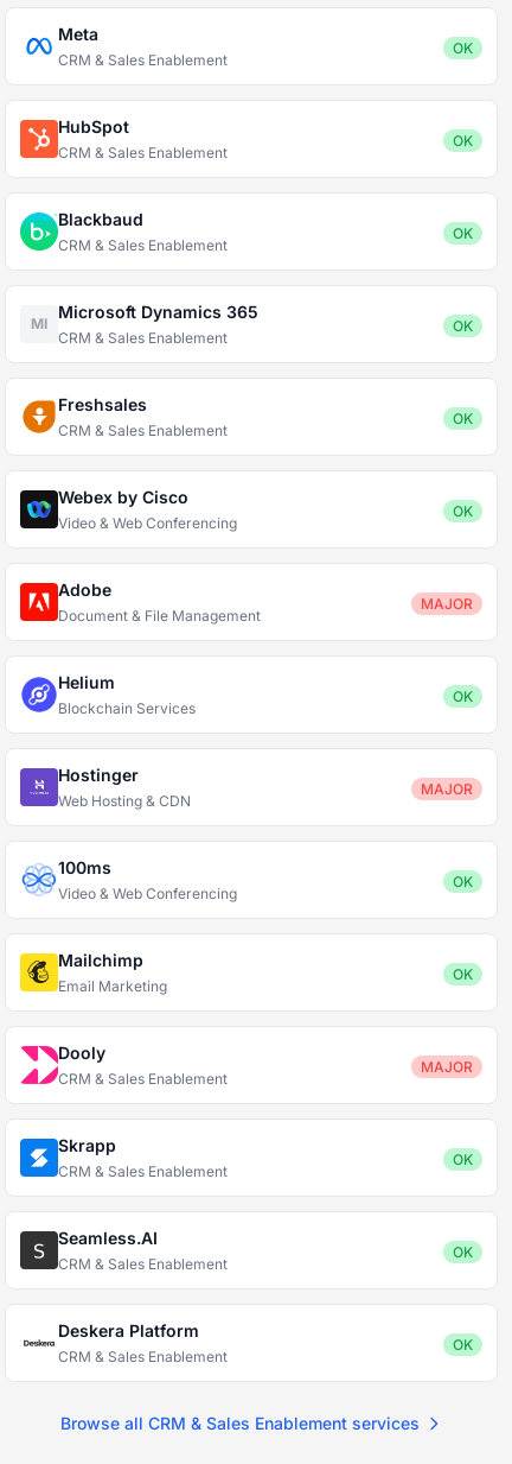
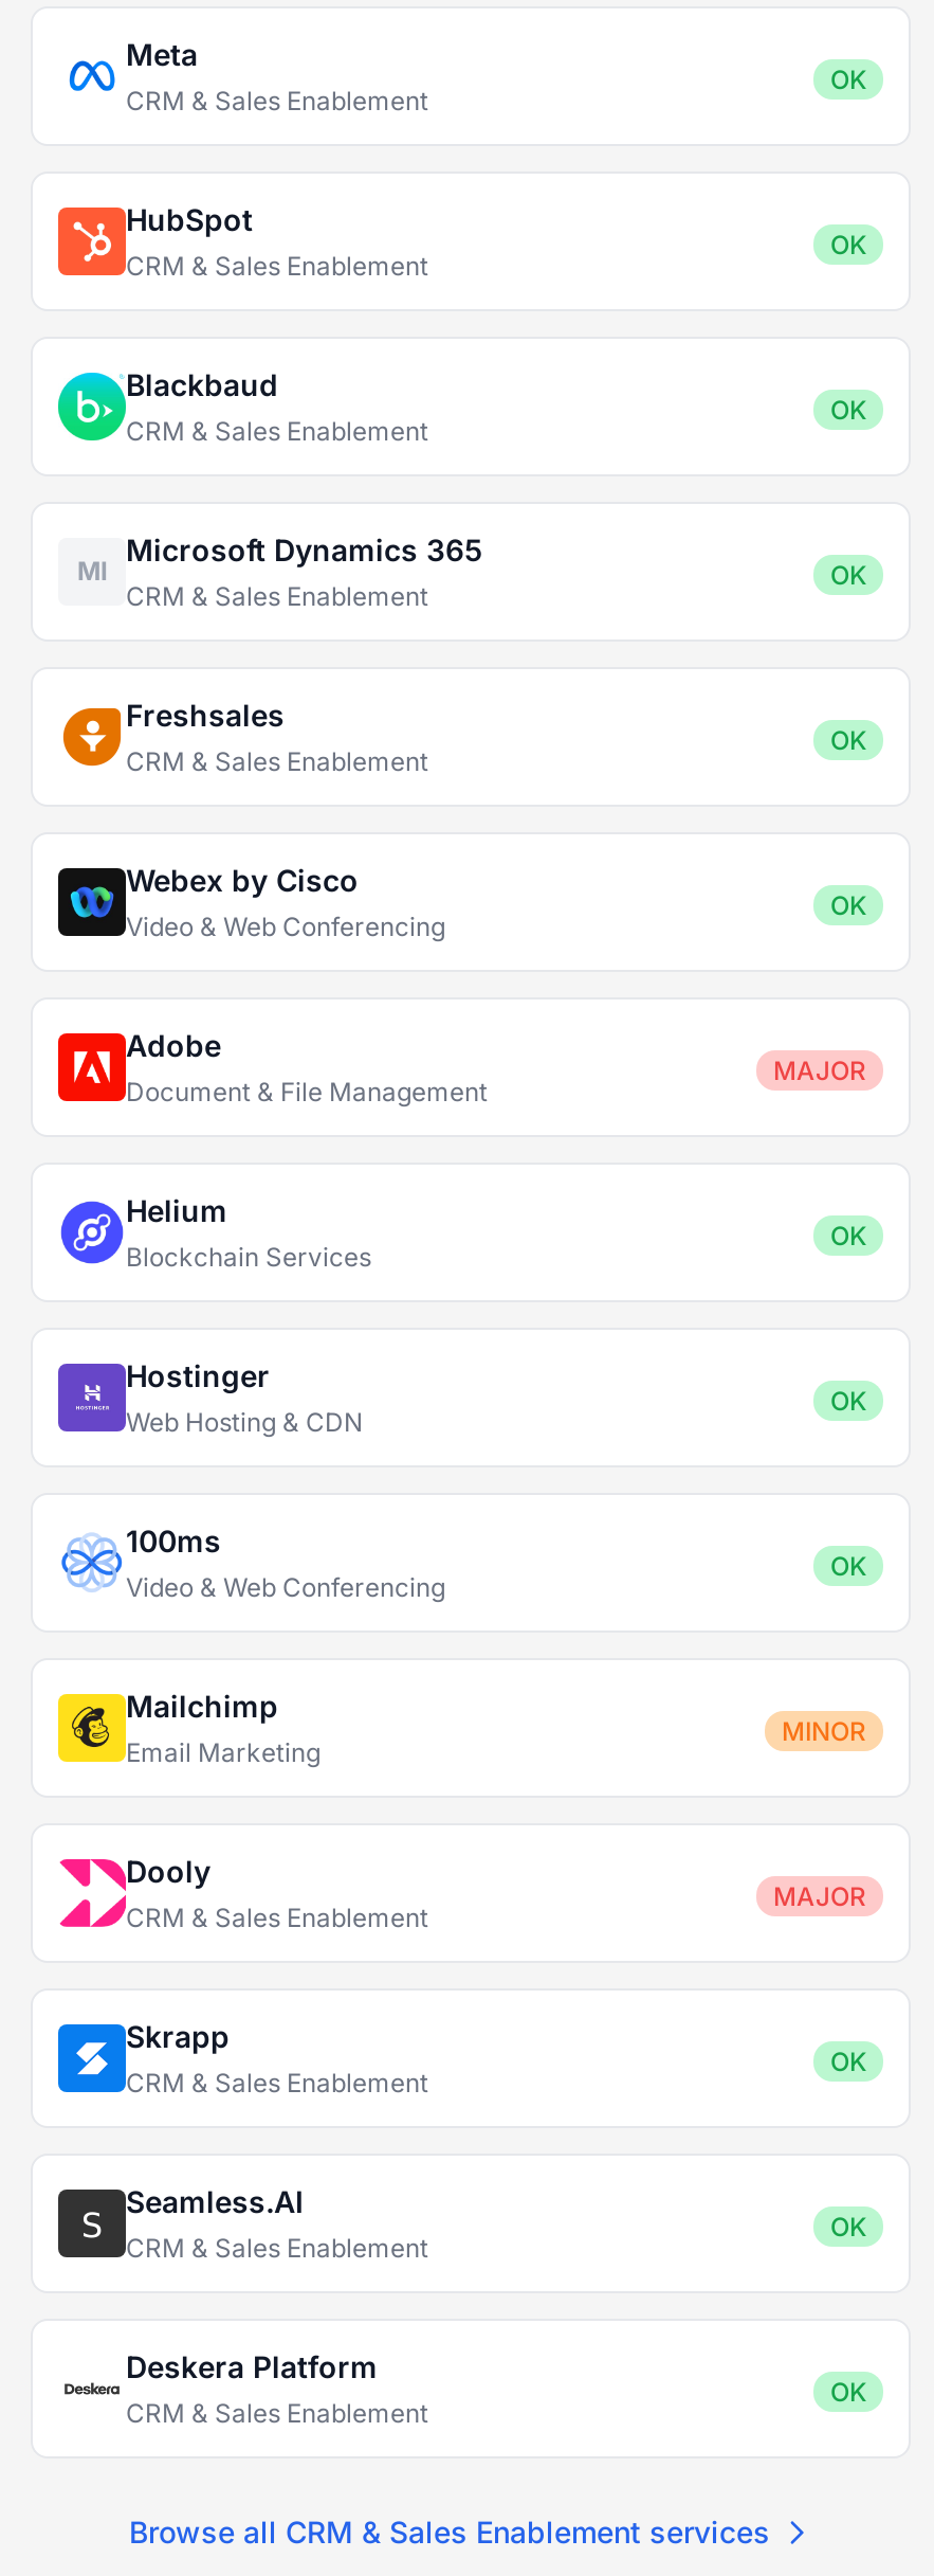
[421,780,473,798] MAJOR -> [830,1385,866,1417] OK
[453,965,473,983] OK -> [782,1715,866,1747] MINOR

